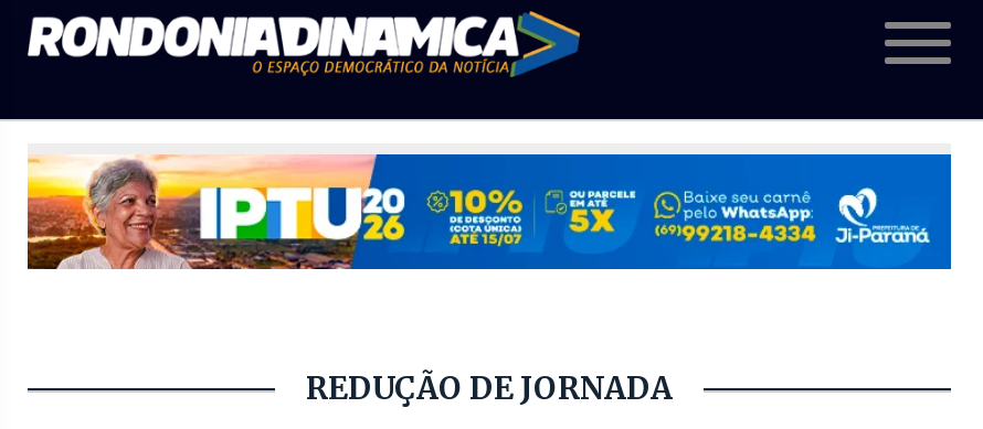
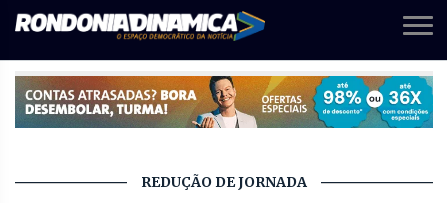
[25,152,951,271] [image] -> [14,75,434,129] [image]

